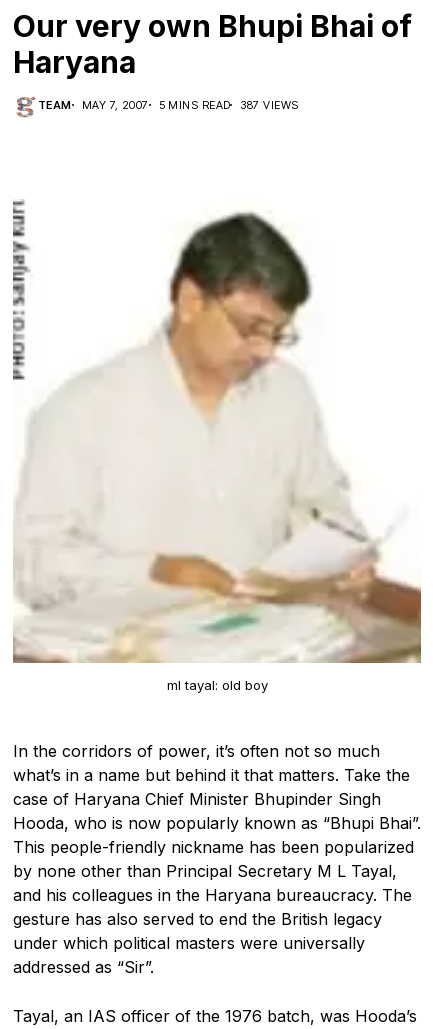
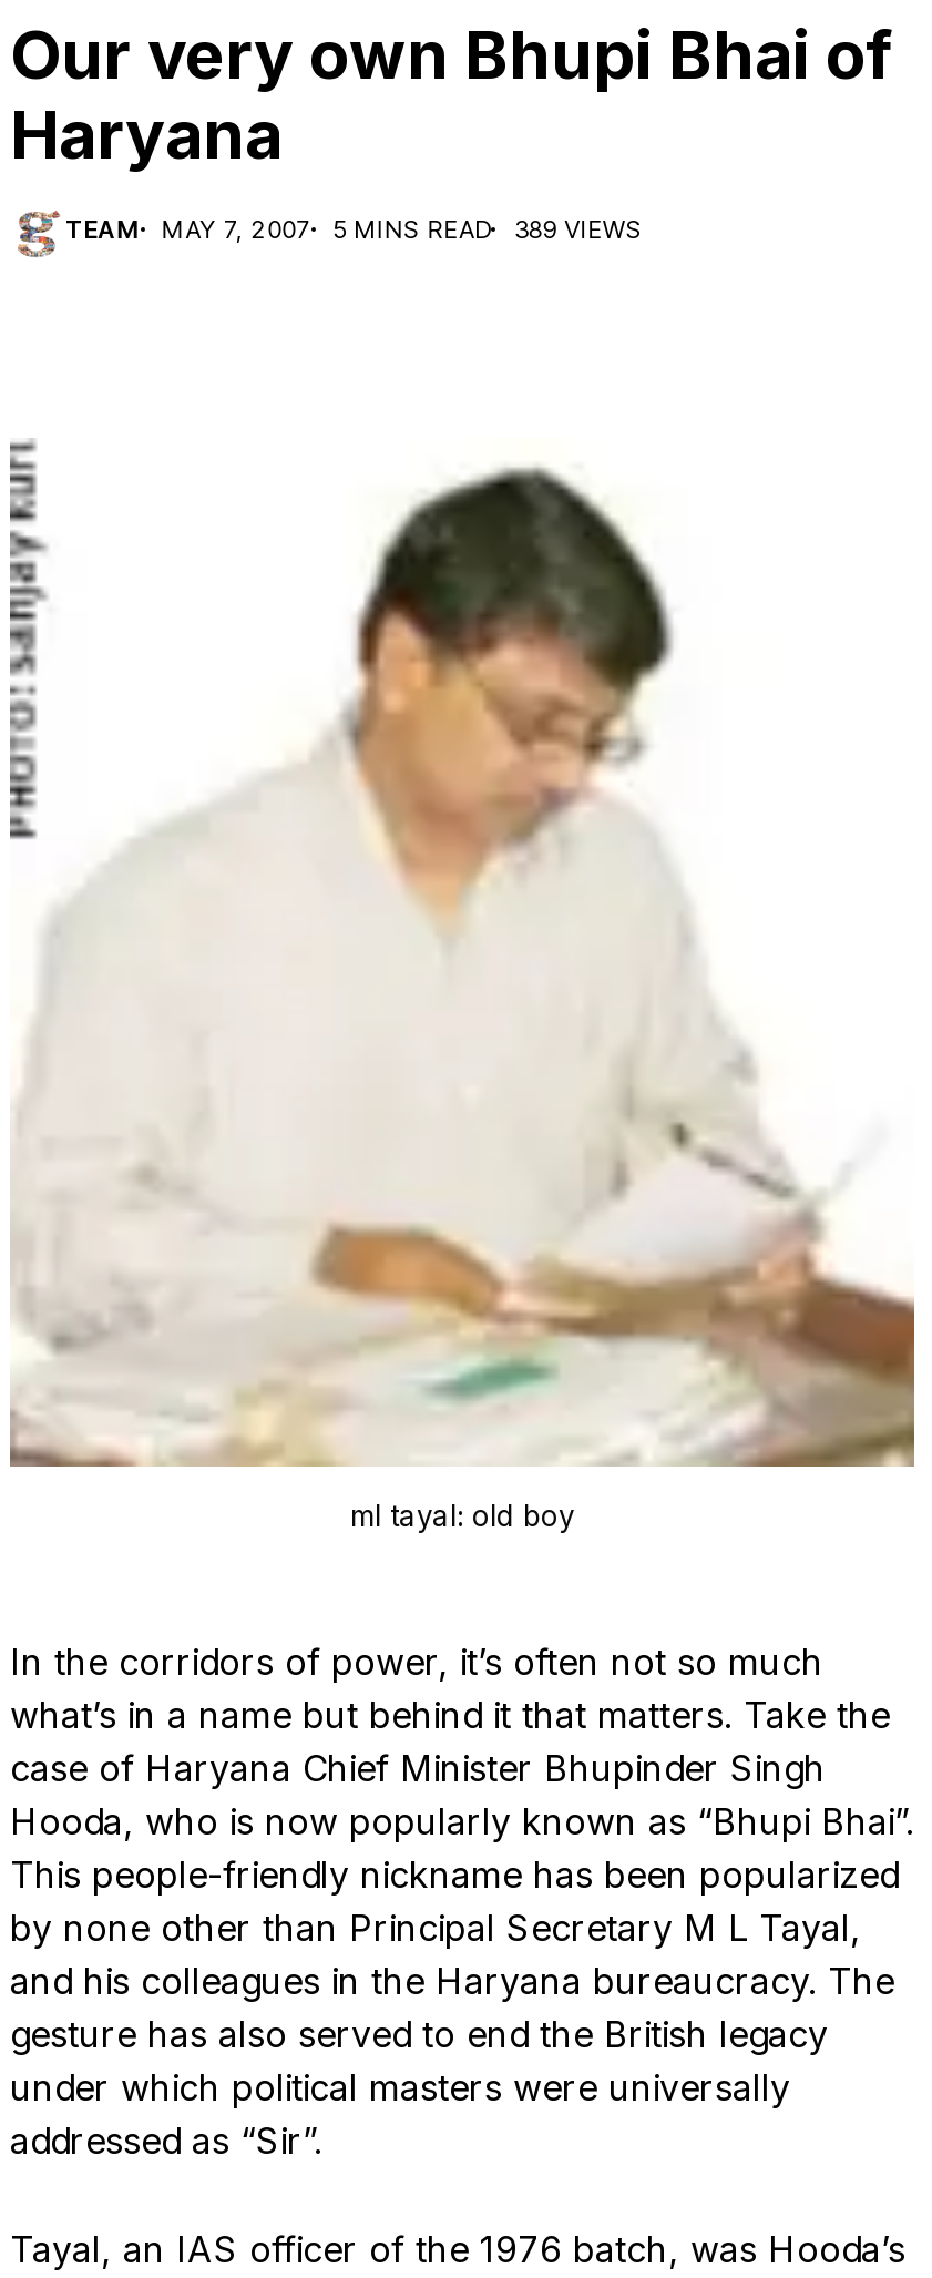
[38,98,298,112] TEAM MAY 7, 2007 5 MINS READ 387 VIEWS -> [65,214,643,245] TEAM MAY 7, 2007 5 MINS READ 389 VIEWS

